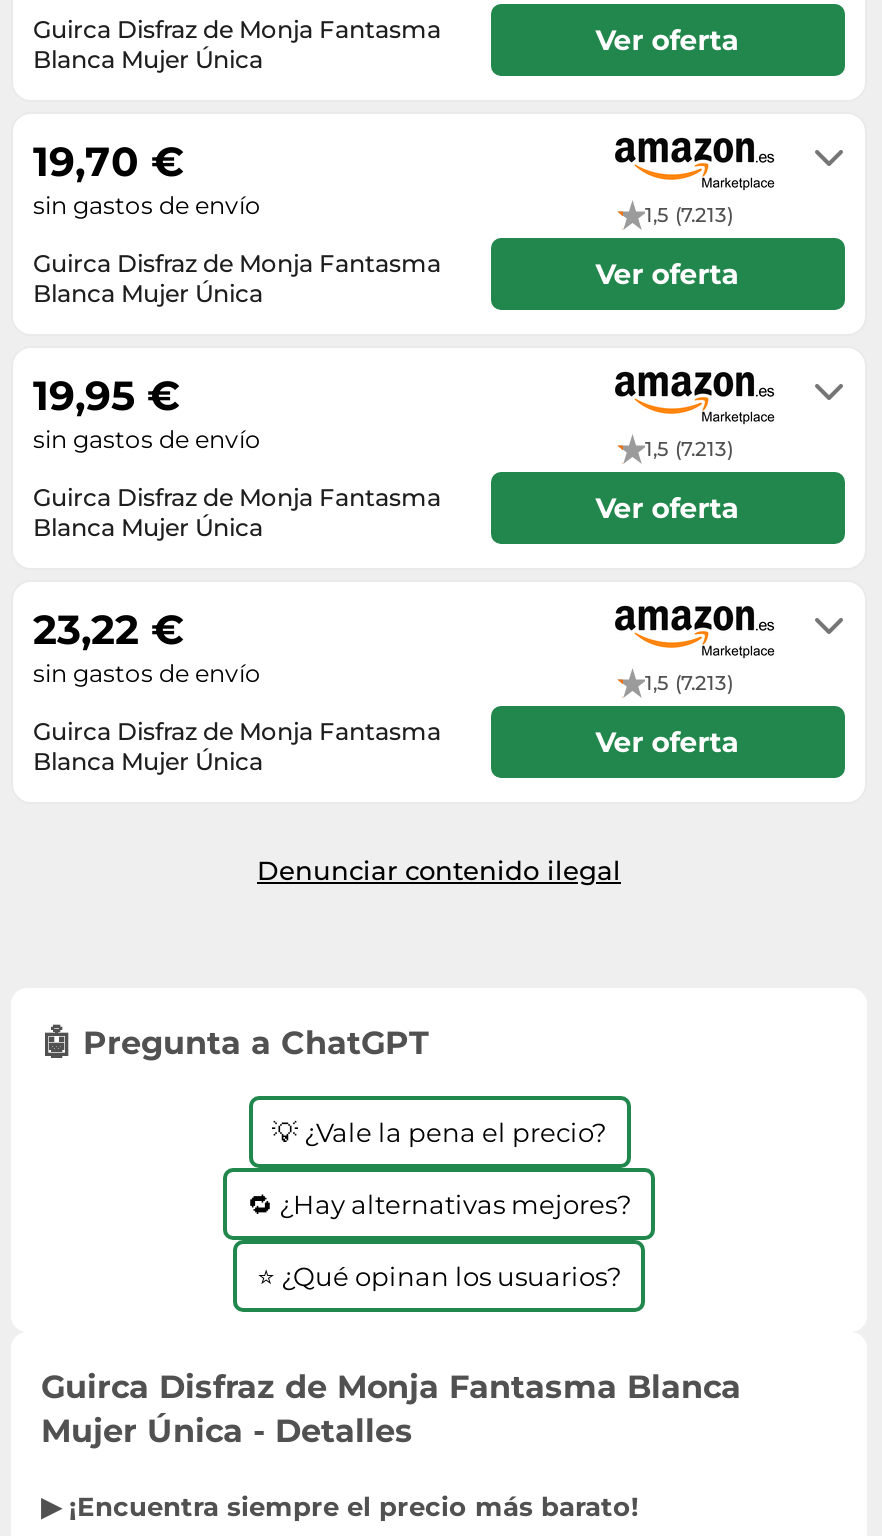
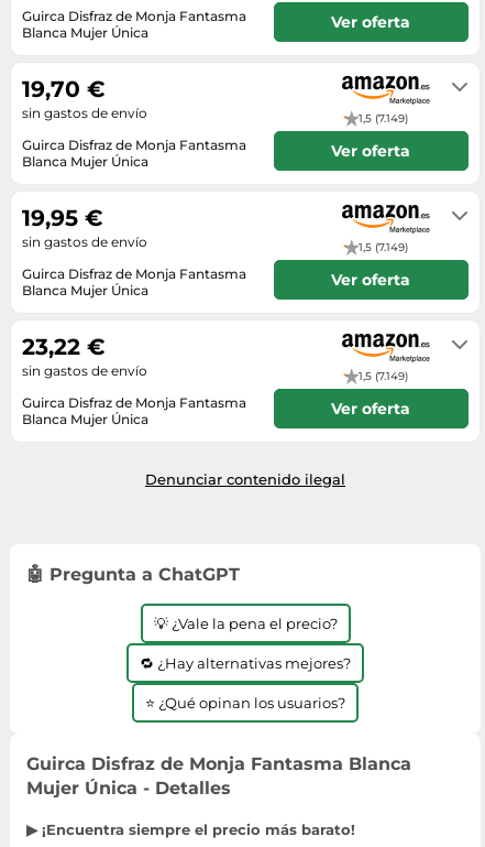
[645,202,733,228] 1,5 (7.213) -> [359,111,408,125] 1,5 (7.149)
[645,436,733,462] 1,5 (7.213) -> [359,240,408,254] 1,5 (7.149)
[645,670,733,696] 1,5 (7.213) -> [359,369,408,383] 1,5 (7.149)

